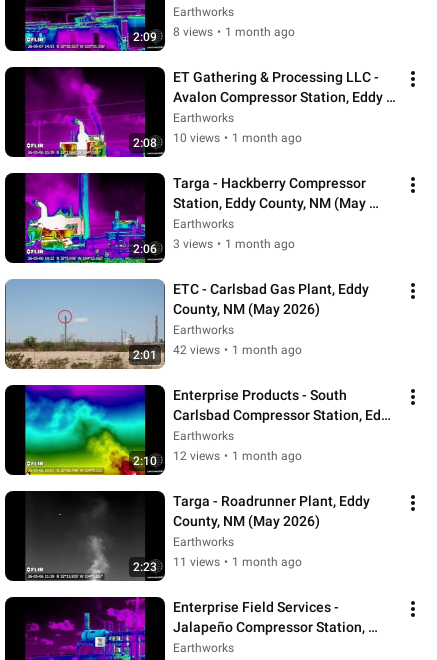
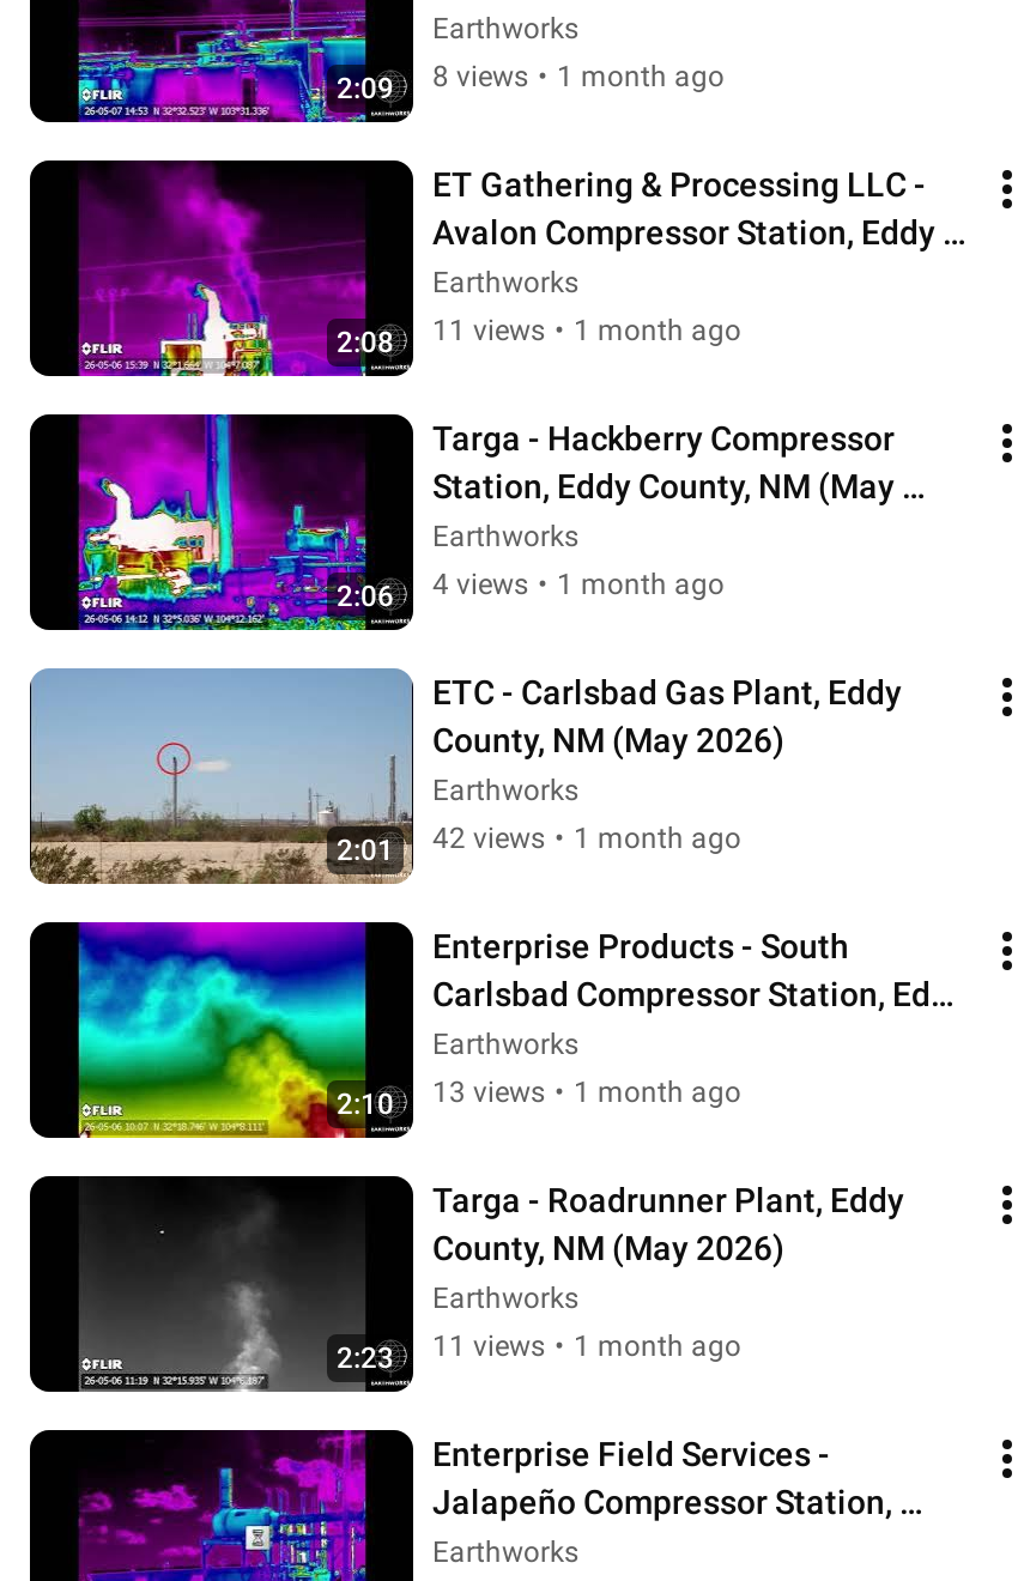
[173,131,302,145] 10 views • 1 month ago -> [432,314,741,348] 11 views • 1 month ago
[173,237,295,251] 3 views • 1 month ago -> [432,568,725,601] 4 views • 1 month ago
[173,449,302,463] 12 views • 1 month ago -> [432,1076,741,1109] 13 views • 1 month ago

